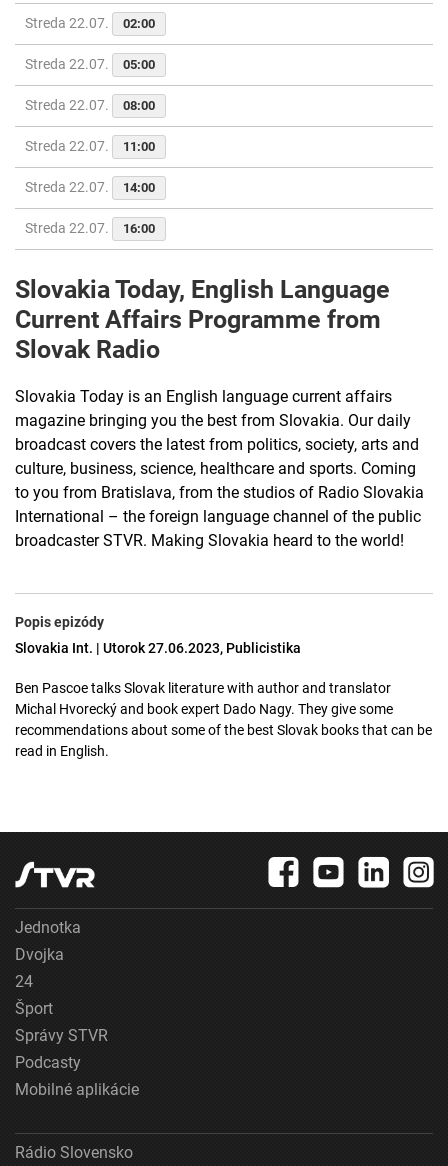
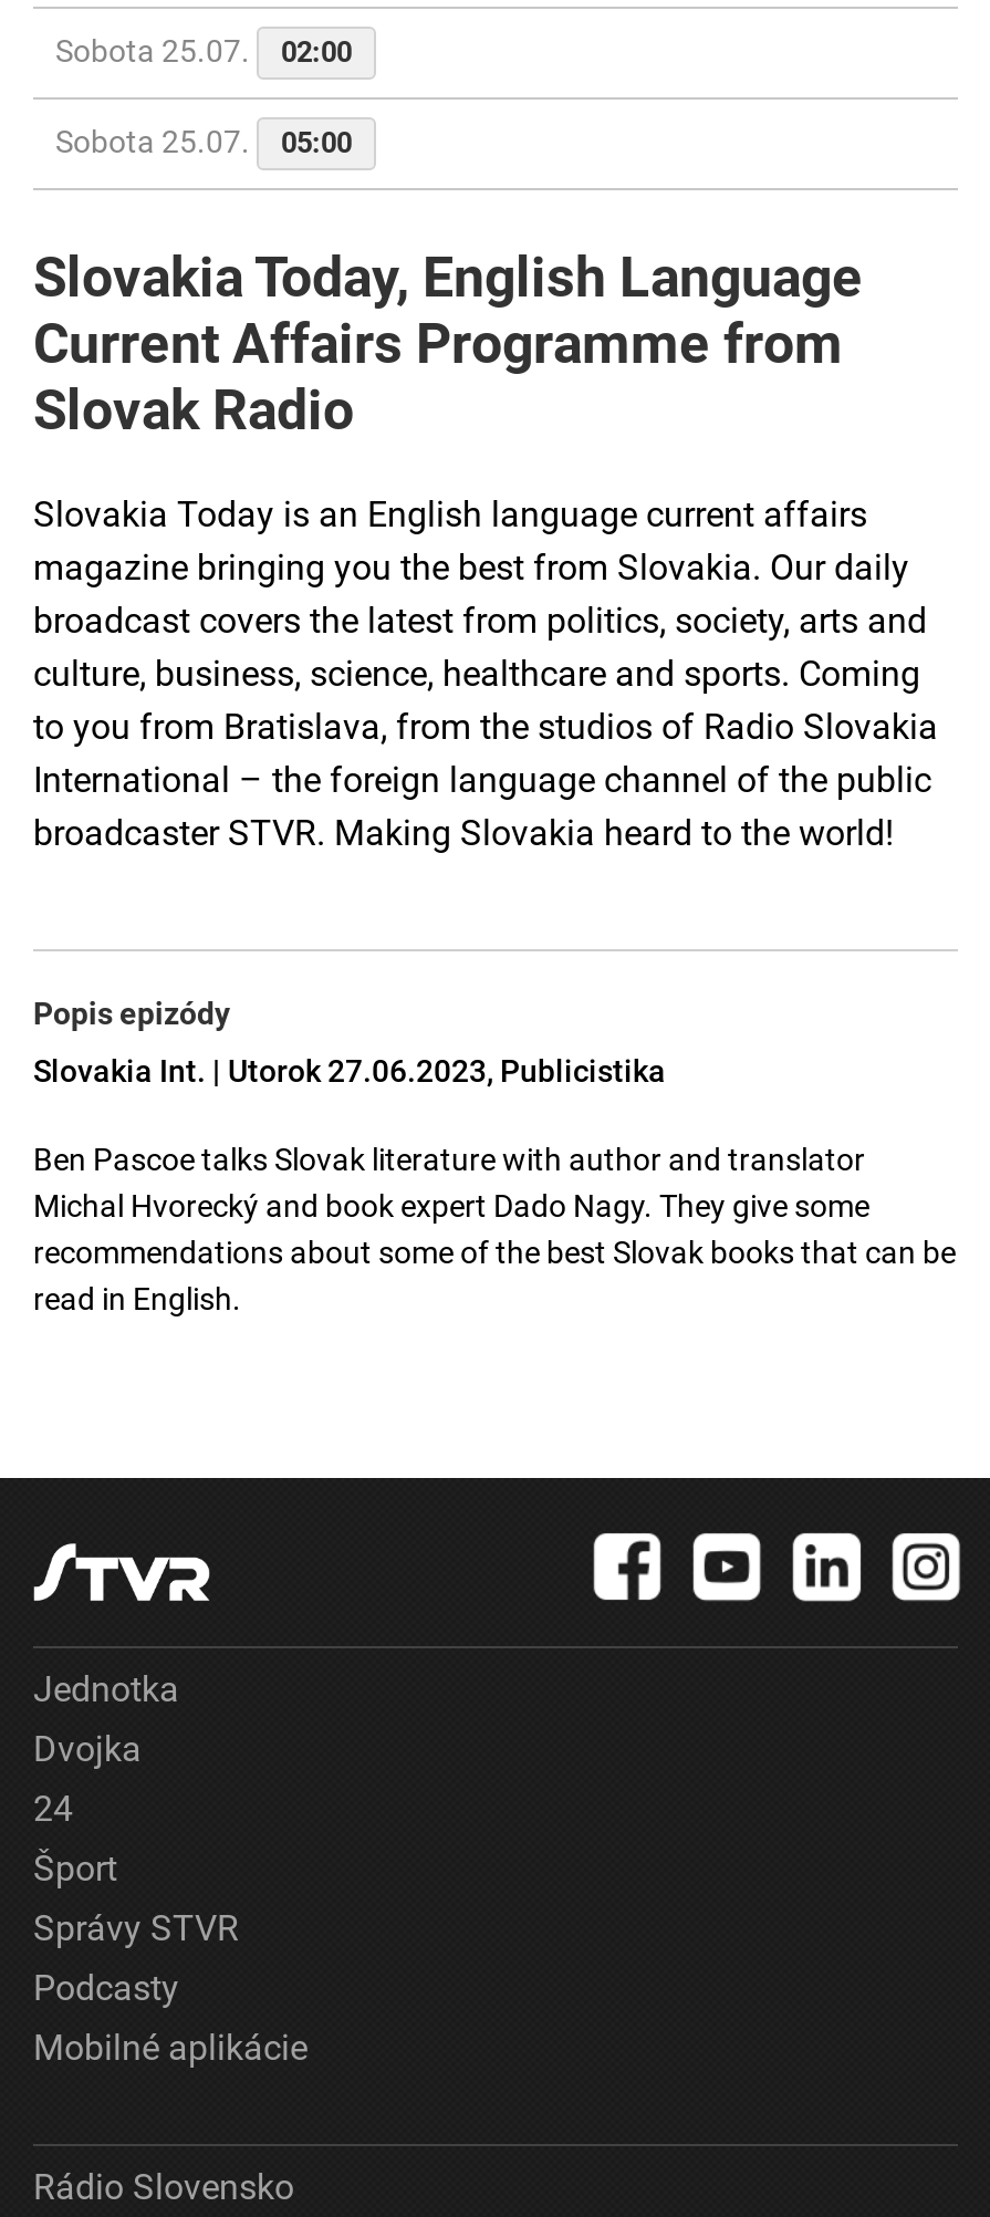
[25,15,155,31] Streda 22.07. 02:00 -> [55,34,352,69] Sobota 25.07. 02:00
[25,56,155,72] Streda 22.07. 05:00 -> [55,125,352,160] Sobota 25.07. 05:00
[25,97,155,236] Streda 22.07. | 08:00 | Streda 22.07. | 11:00 | Streda 22.07. | 14:00 | Streda 22.07. | 16:00 -> none

